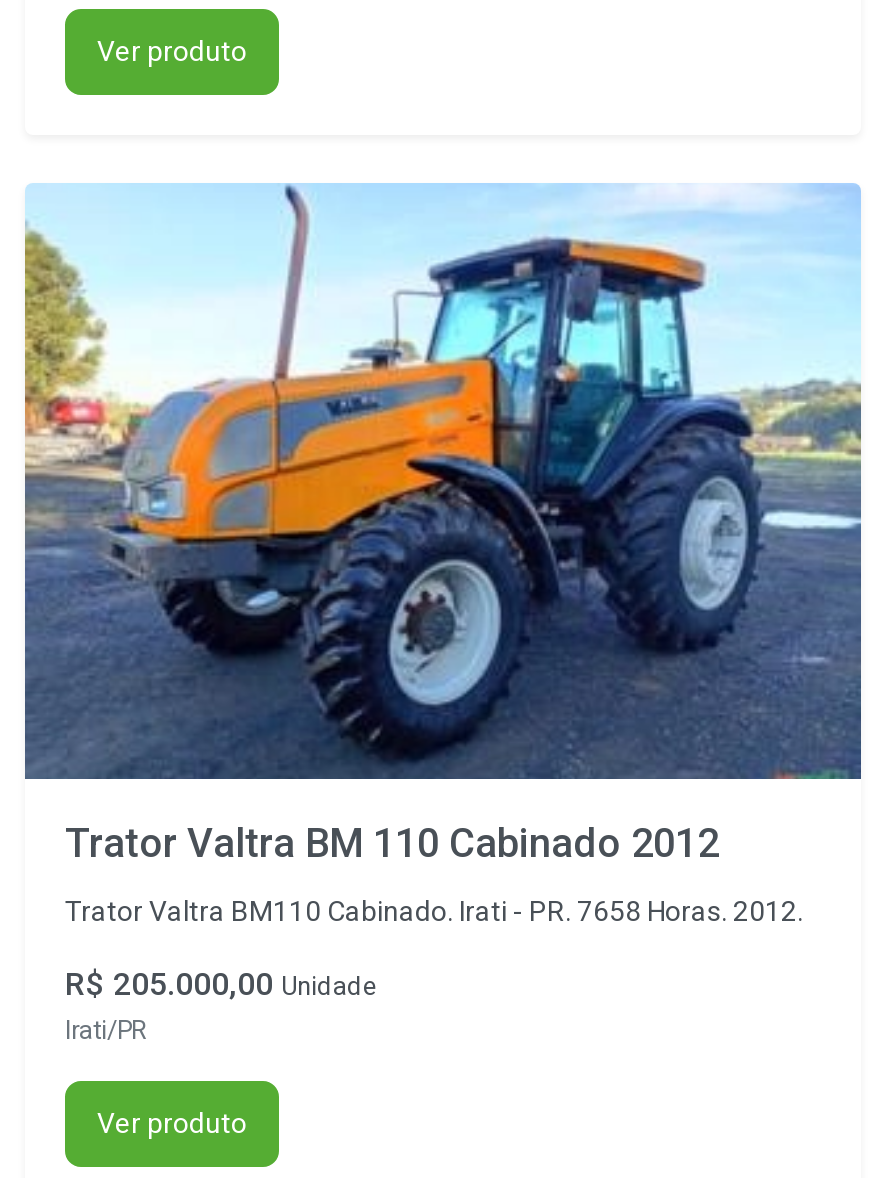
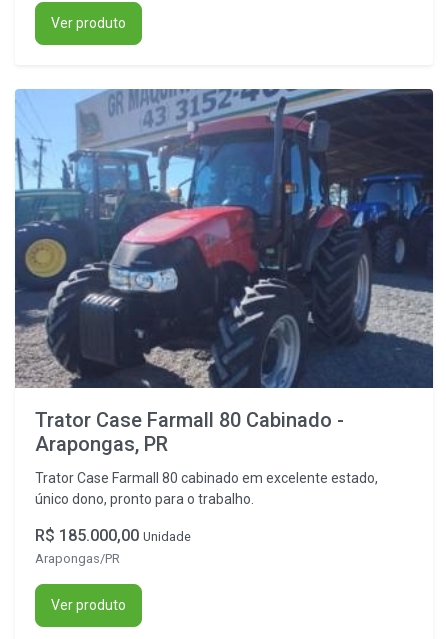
[23,181,863,867] [image] | Trator Valtra BM 110 Cabinado 2012 -> [14,88,434,456] [image] | Trator Case Farmall 80 Cabinado - | Arapongas, PR
[65,895,803,927] Trator Valtra BM110 Cabinado. Irati - PR. 7658 Horas. 2012. -> [35,470,378,507] Trator Case Farmall 80 cabinado em excelente estado, | único dono, pronto para o trabalho.
[65,965,377,1045] R$ 205.000,00 Unidade | Irati/PR -> [35,526,191,566] R$ 185.000,00 Unidade | Arapongas/PR

